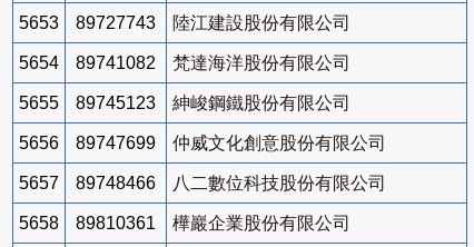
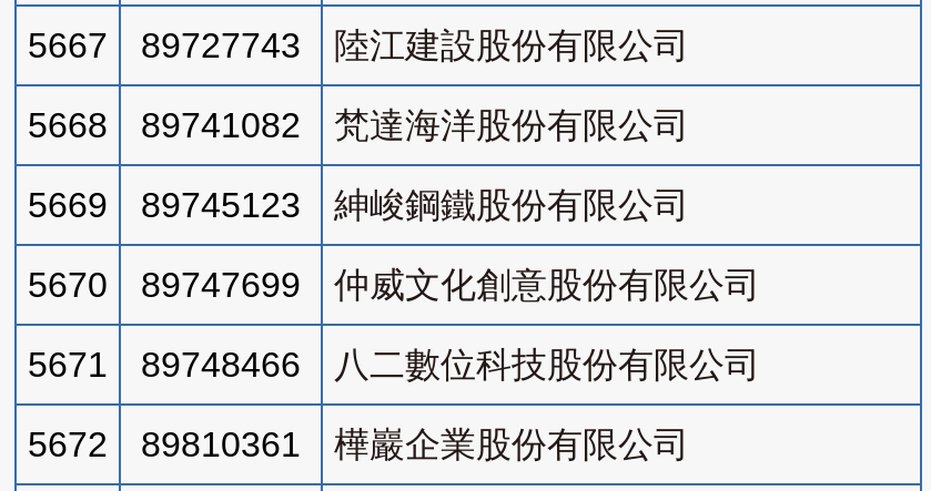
[19,13,350,32] 5653 89727743 陸江建設股份有限公司 -> [28,26,689,64] 5667 89727743 陸江建設股份有限公司
[19,53,350,72] 5654 89741082 梵達海洋股份有限公司 -> [28,106,689,144] 5668 89741082 梵達海洋股份有限公司
[19,93,350,112] 5655 89745123 紳峻鋼鐵股份有限公司 -> [28,186,689,224] 5669 89745123 紳峻鋼鐵股份有限公司
[19,133,386,152] 5656 89747699 仲威文化創意股份有限公司 -> [28,266,760,303] 5670 89747699 仲威文化創意股份有限公司
[19,173,386,192] 5657 89748466 八二數位科技股份有限公司 -> [28,346,760,383] 5671 89748466 八二數位科技股份有限公司
[19,214,350,232] 5658 89810361 樺巖企業股份有限公司 -> [28,425,689,463] 5672 89810361 樺巖企業股份有限公司

